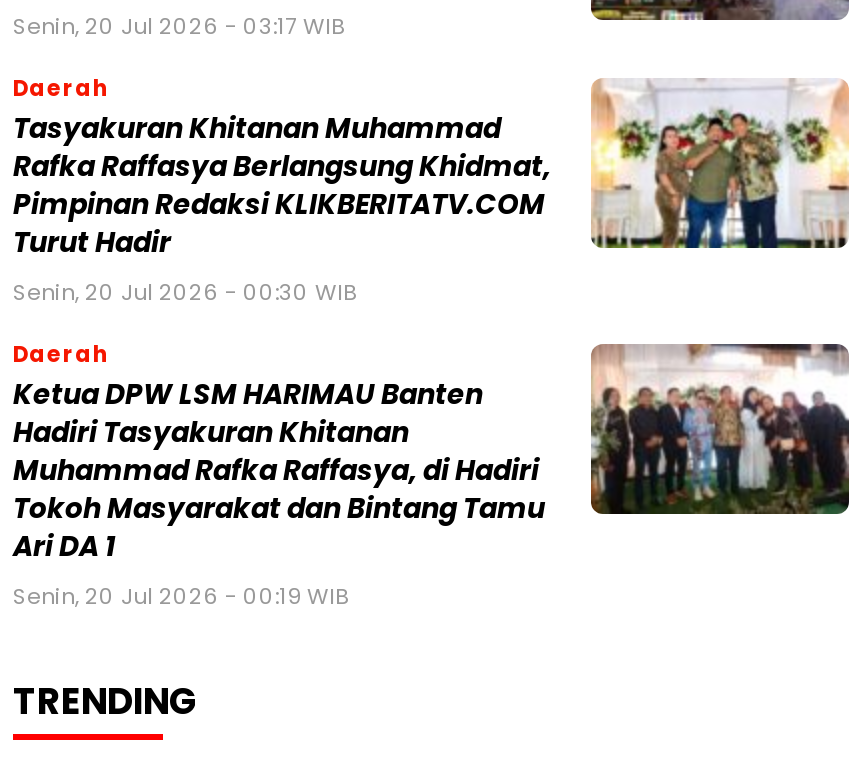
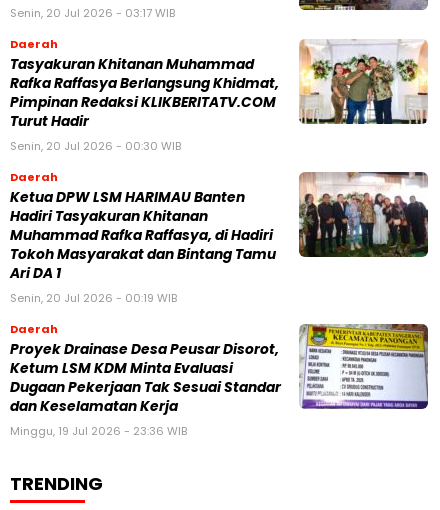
none -> [10,321,429,439] [image] | Daerah | Proyek Drainase Desa Peusar Disorot, | Ketum LSM KDM Minta Evaluasi | Dugaan Pekerjaan Tak Sesuai Standar | dan Keselamatan Kerja | Minggu, 19 Jul 2026 - 23:36 WIB

